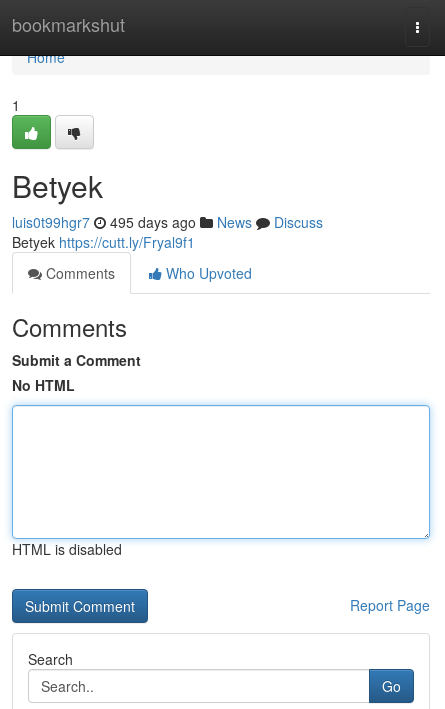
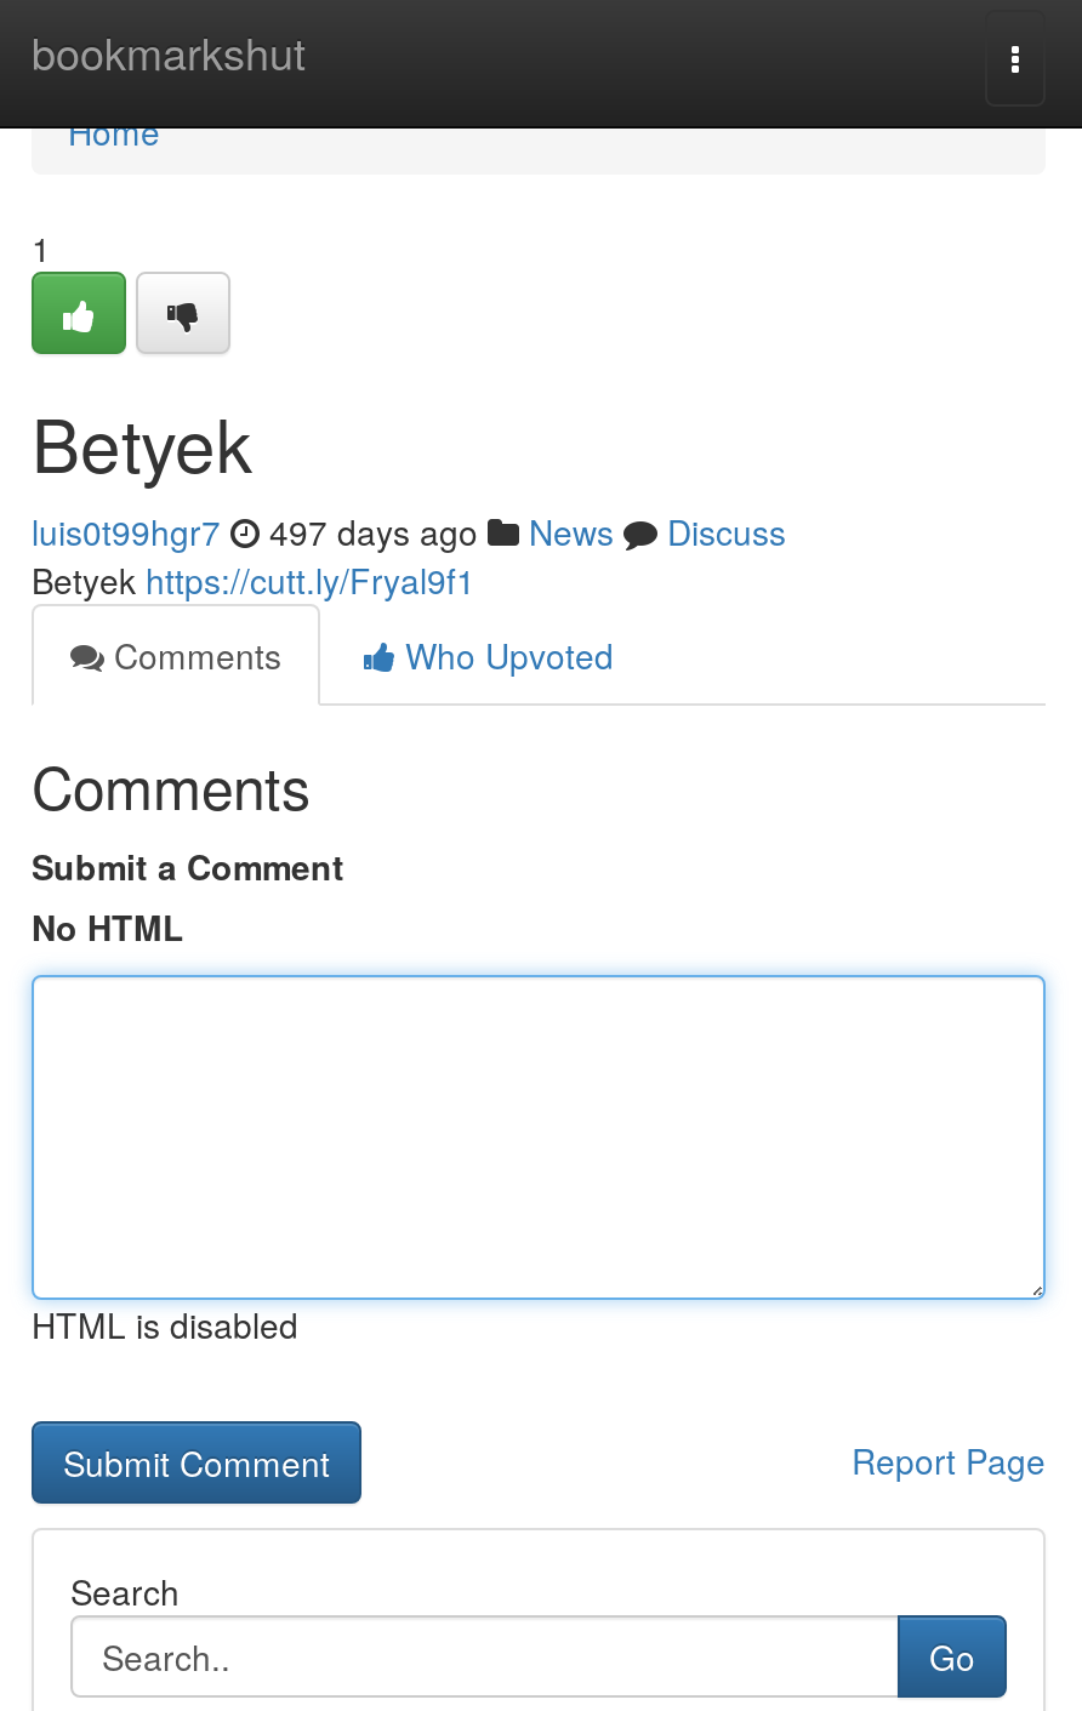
[12,212,323,232] luis0t99hgr7 495 days ago News Discuss -> [32,507,786,555] luis0t99hgr7 497 days ago News Discuss

